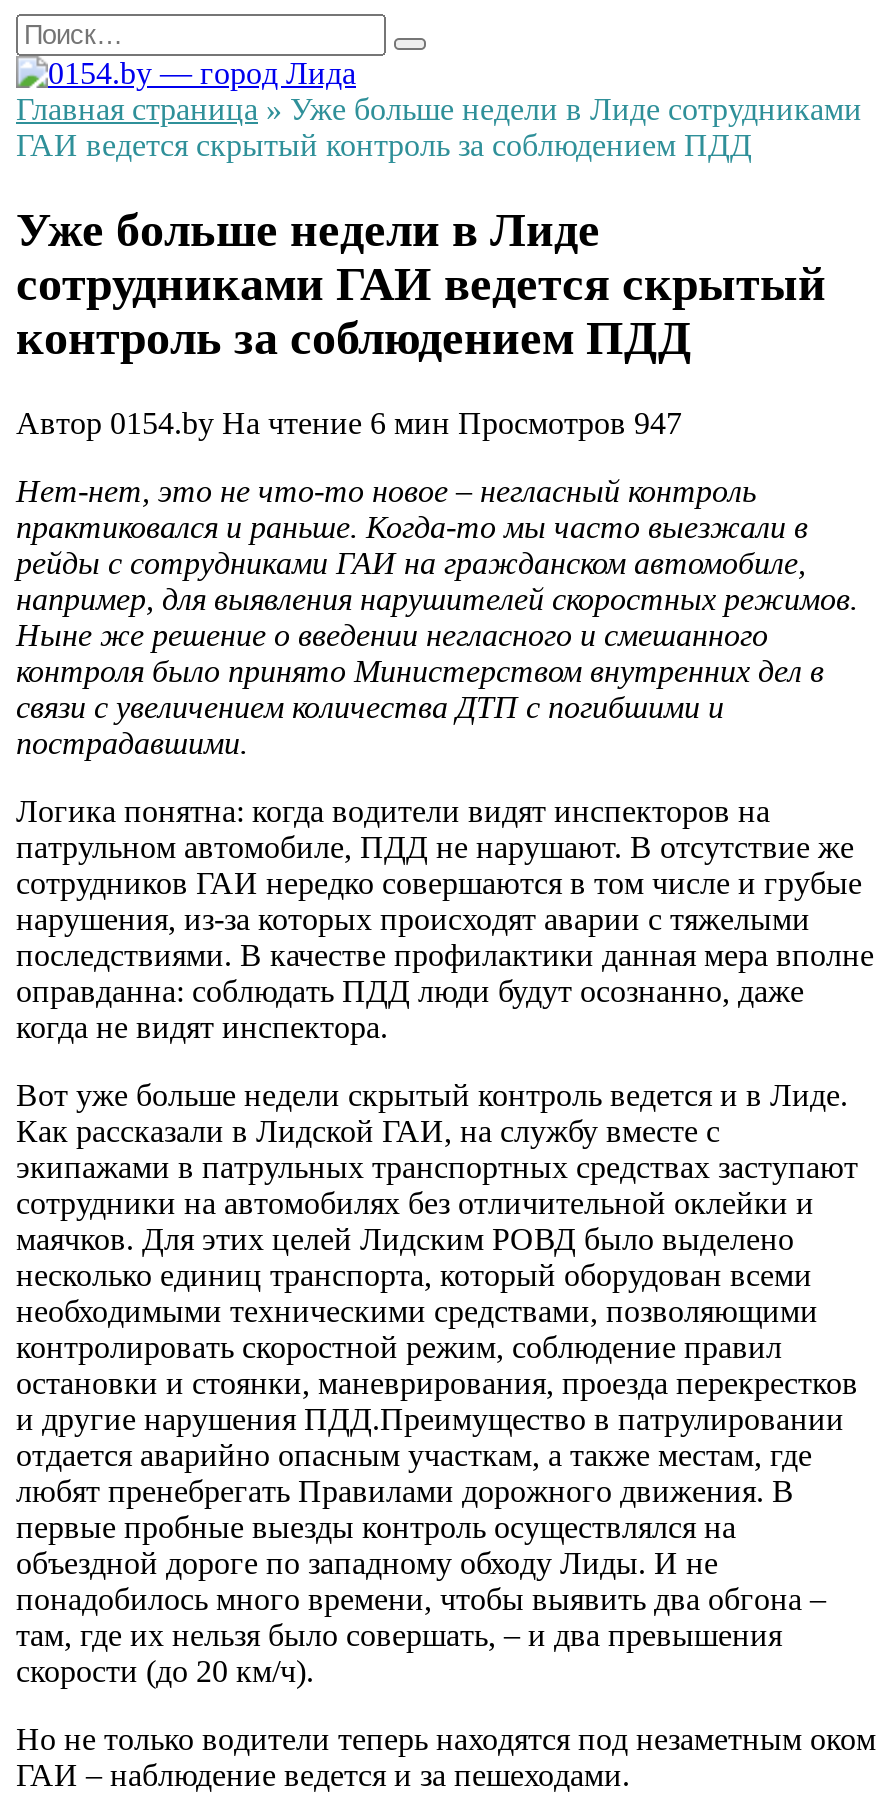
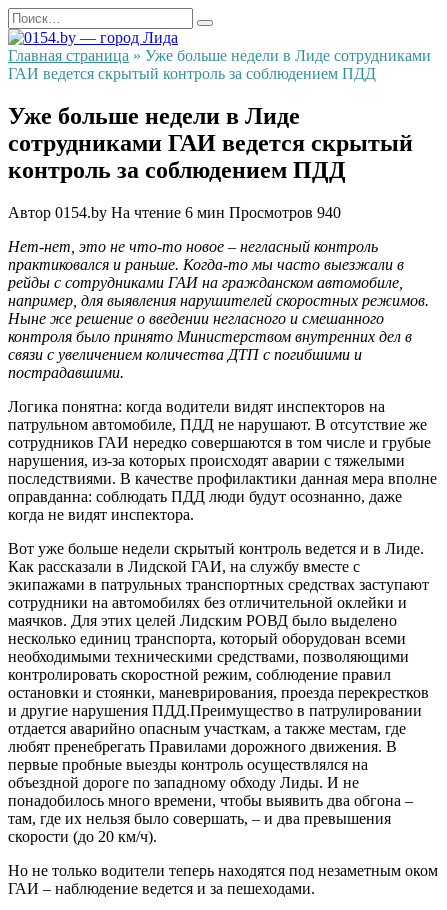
[16,406,682,440] Автор 0154.by На чтение 6 мин Просмотров 947 -> [8,204,341,221] Автор 0154.by На чтение 6 мин Просмотров 940

